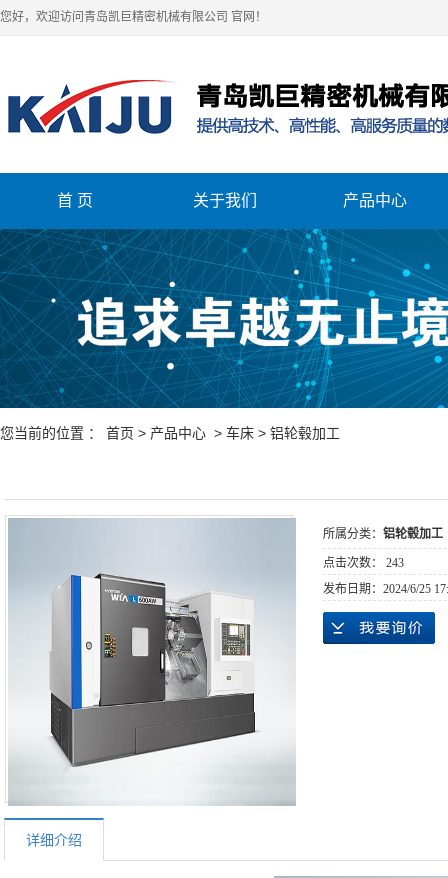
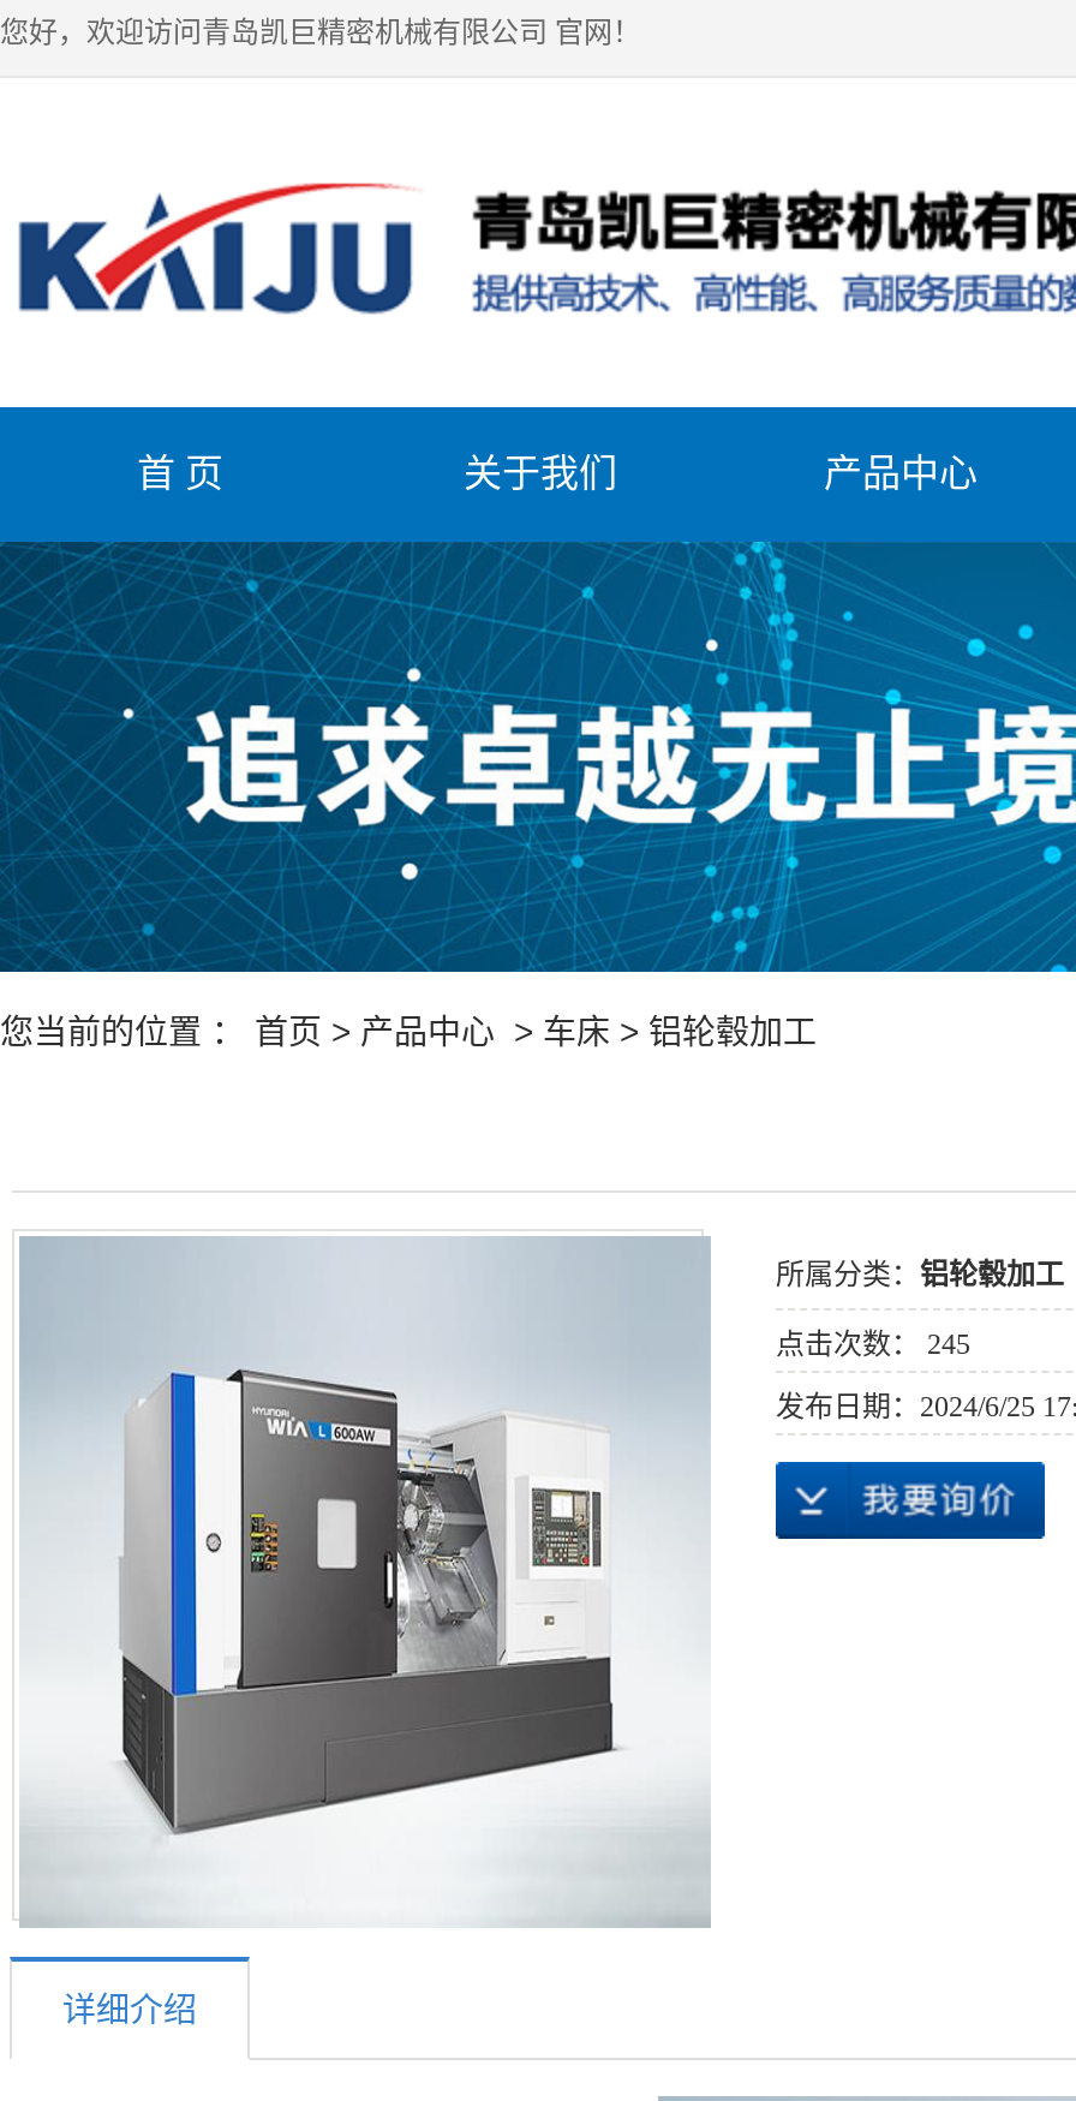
[323,556,404,570] 点击次数： 243 -> [776,1326,970,1360] 点击次数： 245

